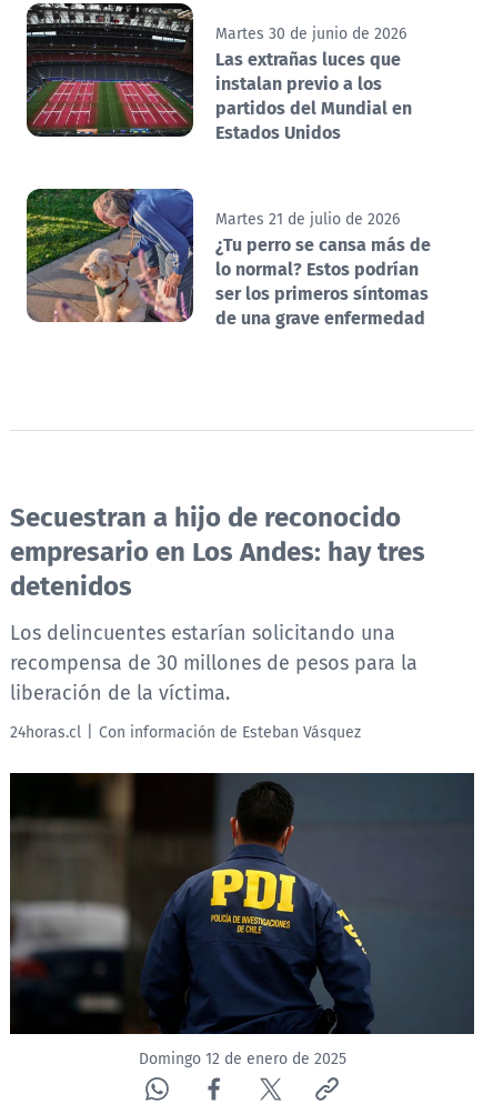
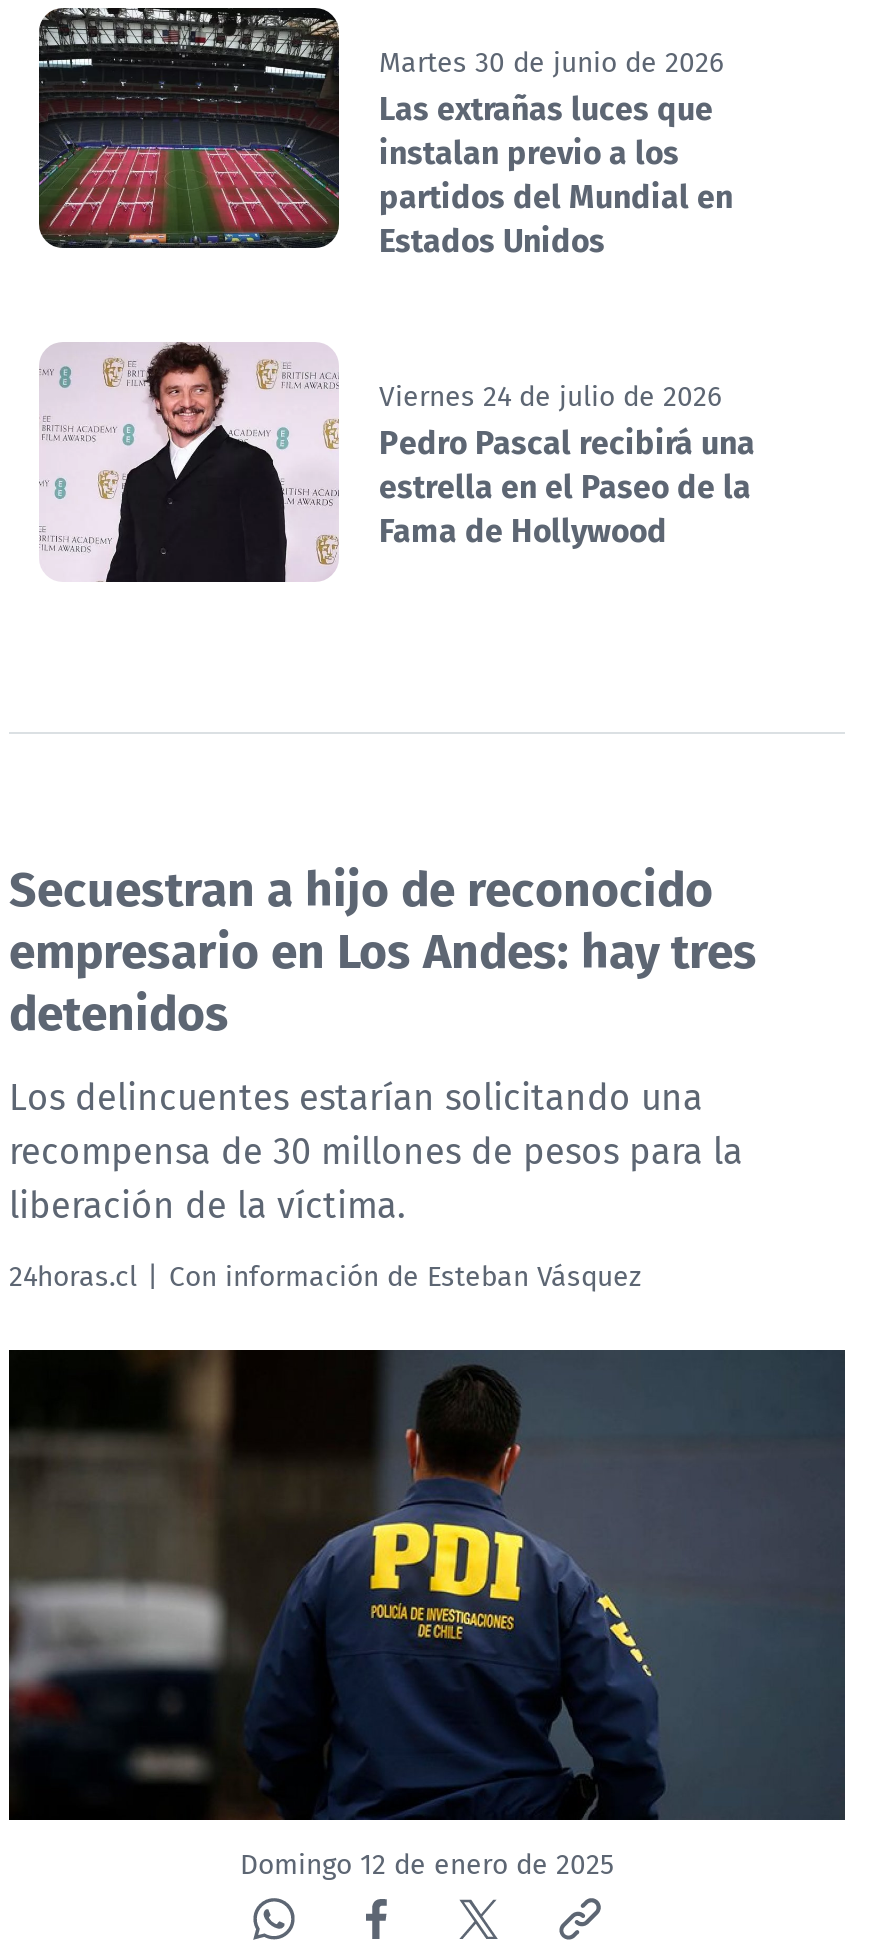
[26,188,431,331] [image] | Martes 21 de julio de 2026 | ¿Tu perro se cansa más de | lo normal? Estos podrían | ser los primeros síntomas | de una grave enfermedad -> [39,342,755,584] [image] | Viernes 24 de julio de 2026 | Pedro Pascal recibirá una | estrella en el Paseo de la | Fama de Hollywood

